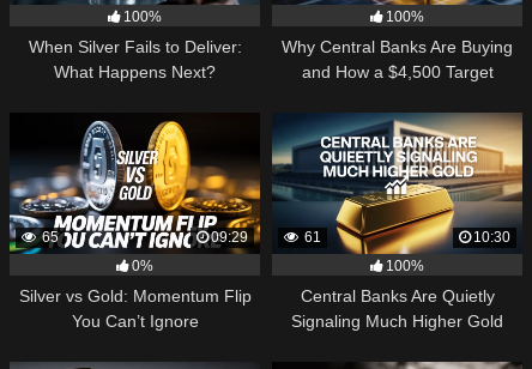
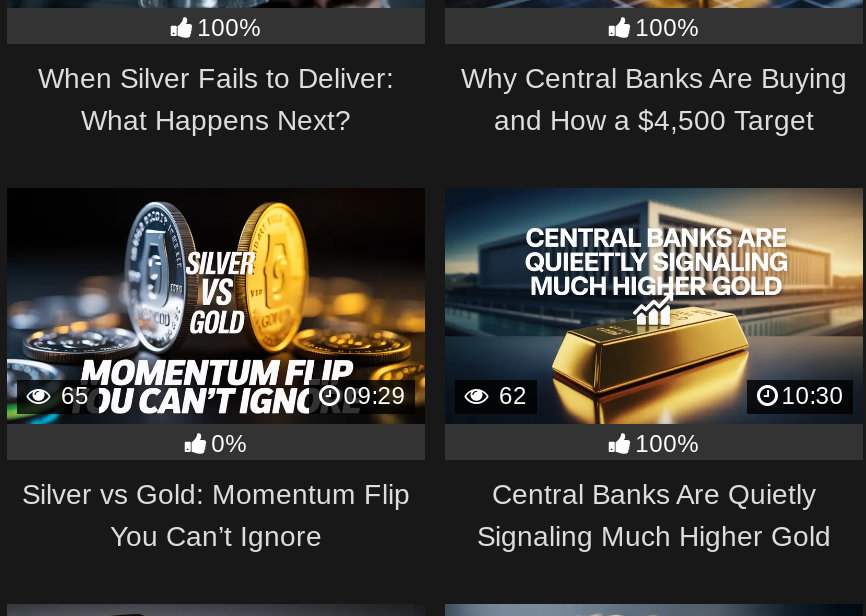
[301,229,321,246] 61 -> [493,383,527,411] 62

